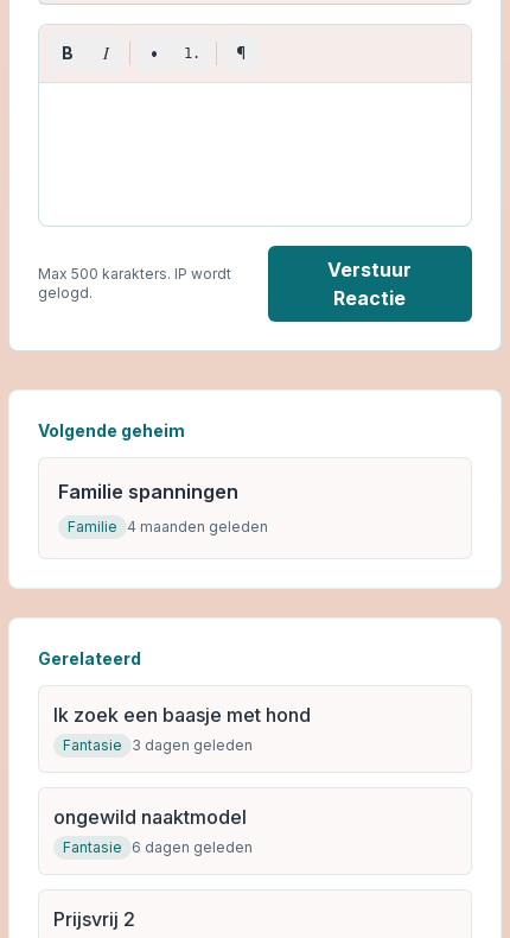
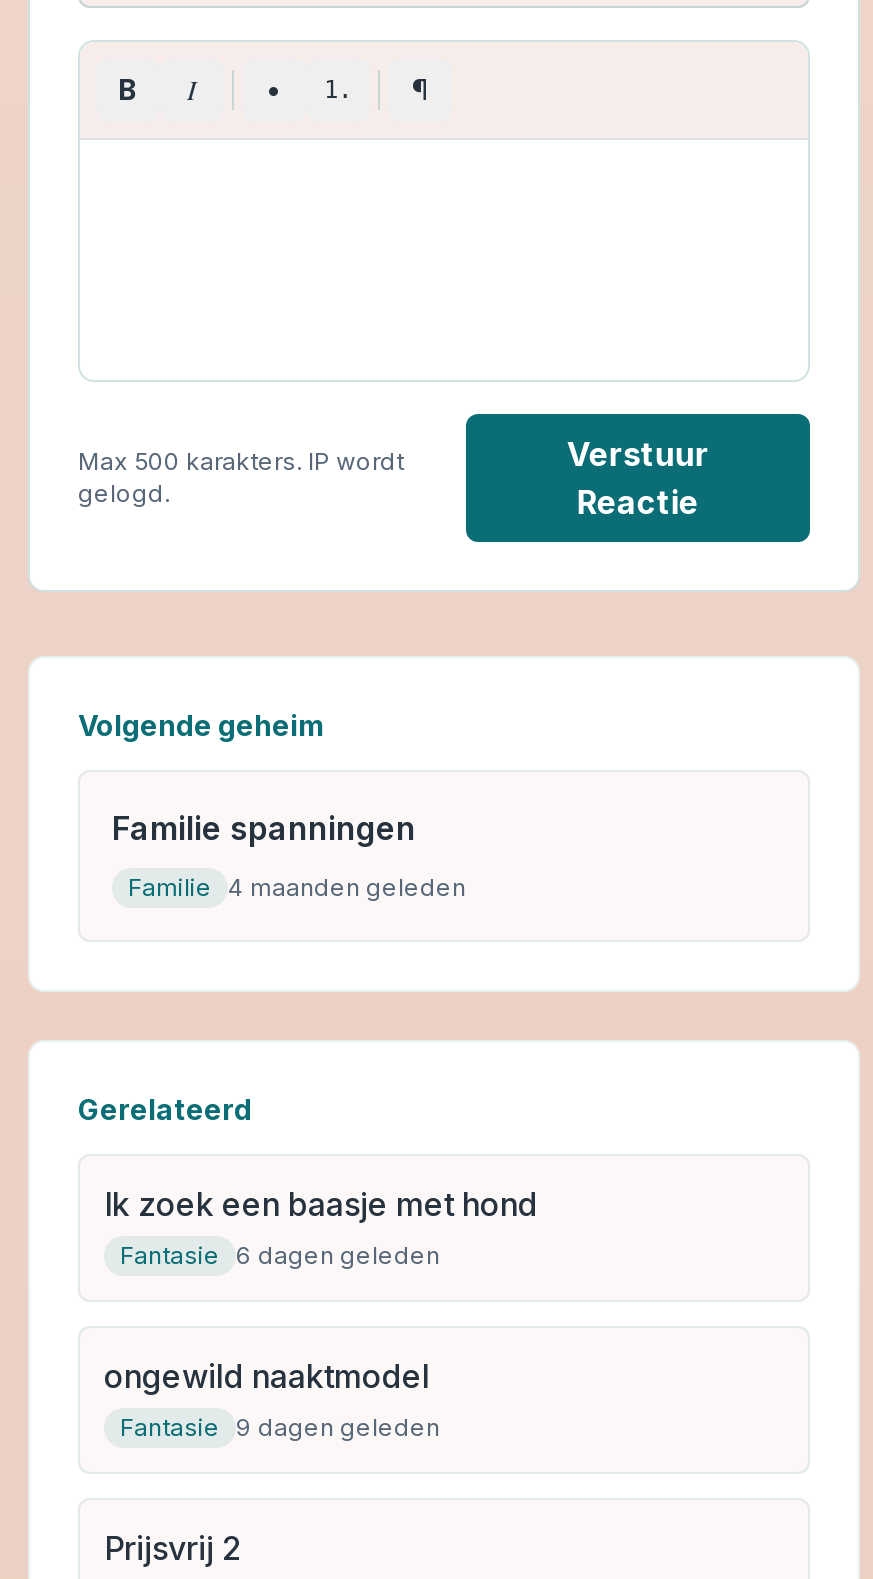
[63,736,253,754] Fantasie 3 dagen geleden -> none
none -> [120,1412,440,1442] Fantasie 9 dagen geleden
moved [63,838,253,856] -> [120,1240,440,1270]: Fantasie 6 dagen geleden

